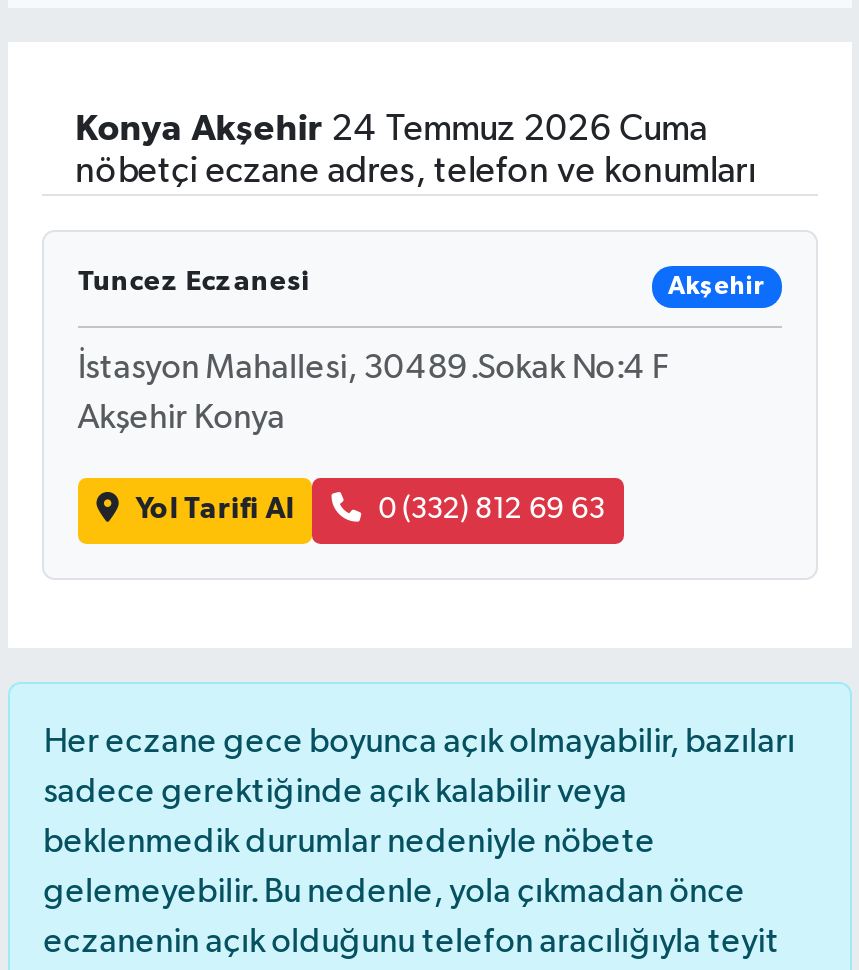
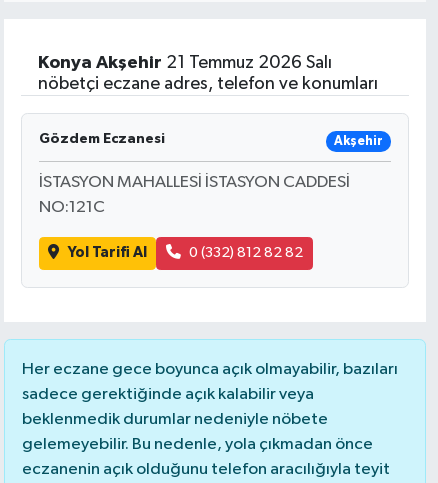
[76,112,708,148] Konya Akşehir 24 Temmuz 2026 Cuma -> [38,54,332,72] Konya Akşehir 21 Temmuz 2026 Salı
[78,268,310,296] Tuncez Eczanesi -> [39,132,165,146] Gözdem Eczanesi
[78,352,668,386] İstasyon Mahallesi, 30489.Sokak No:4 F -> [39,174,350,191] İSTASYON MAHALLESİ İSTASYON CADDESİ
[78,402,286,436] Akşehir Konya -> [39,199,105,216] NO:121C
[378,495,604,525] 0 (332) 812 69 63 -> [189,245,303,260] 0 (332) 812 82 82

